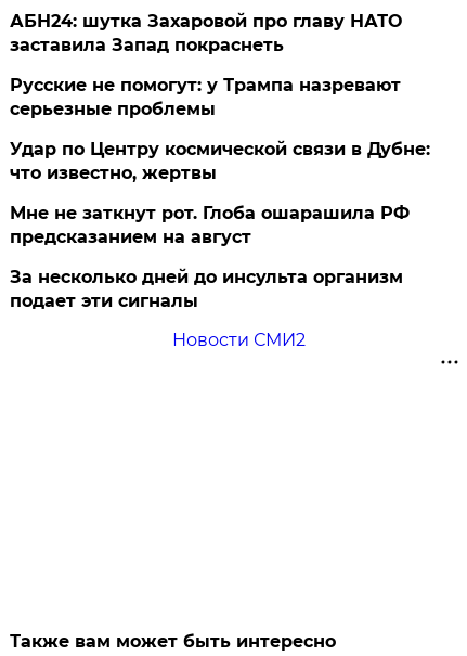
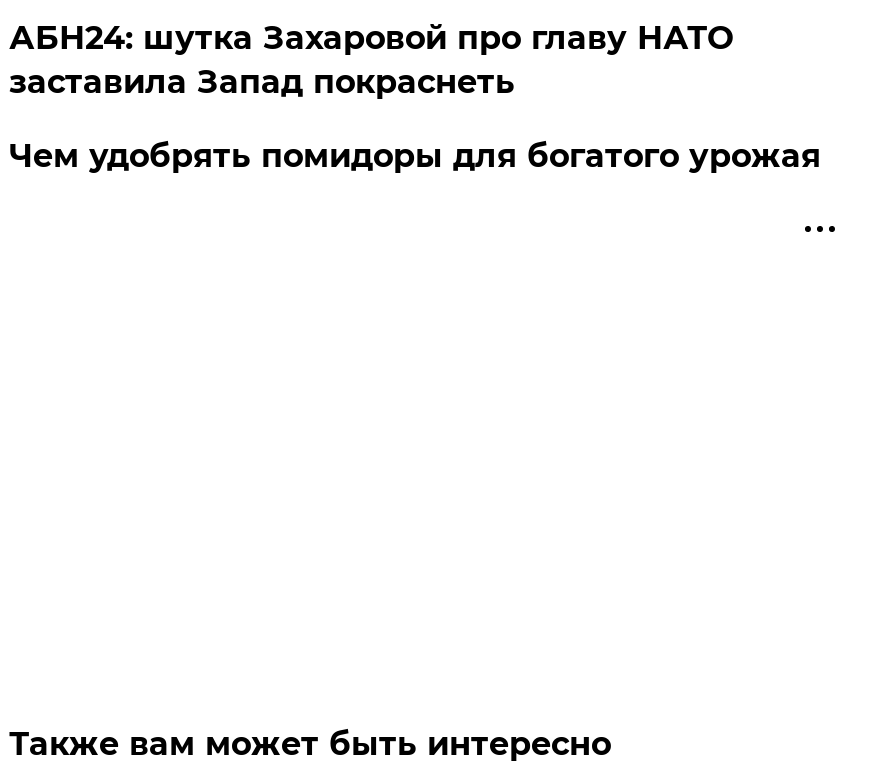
[10,75,431,350] Русские не помогут: у Трампа назревают | серьезные проблемы | Удар по Центру космической связи в Дубне: | что известно, жертвы | Мне не заткнут рот. Глоба ошарашила РФ | предсказанием на август | За несколько дней до инсульта организм | подает эти сигналы | Новости СМИ2 -> [9,137,821,175] Чем удобрять помидоры для богатого урожая

